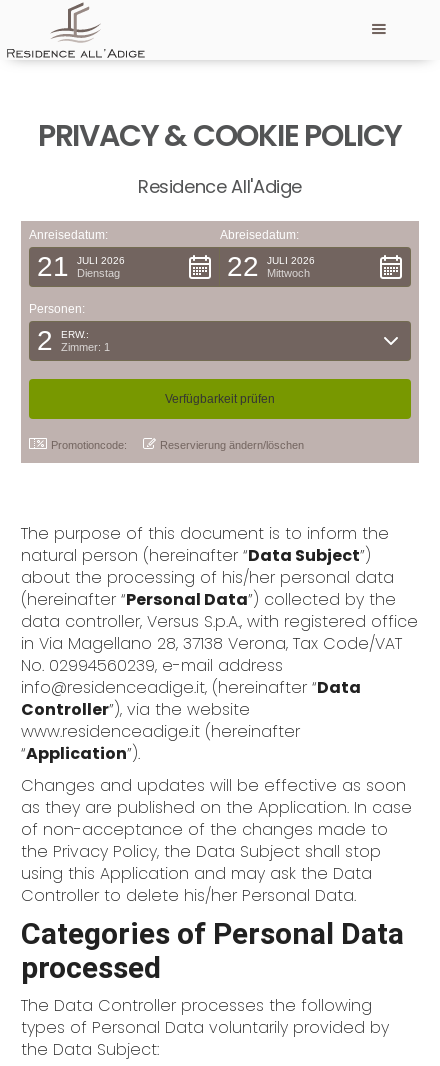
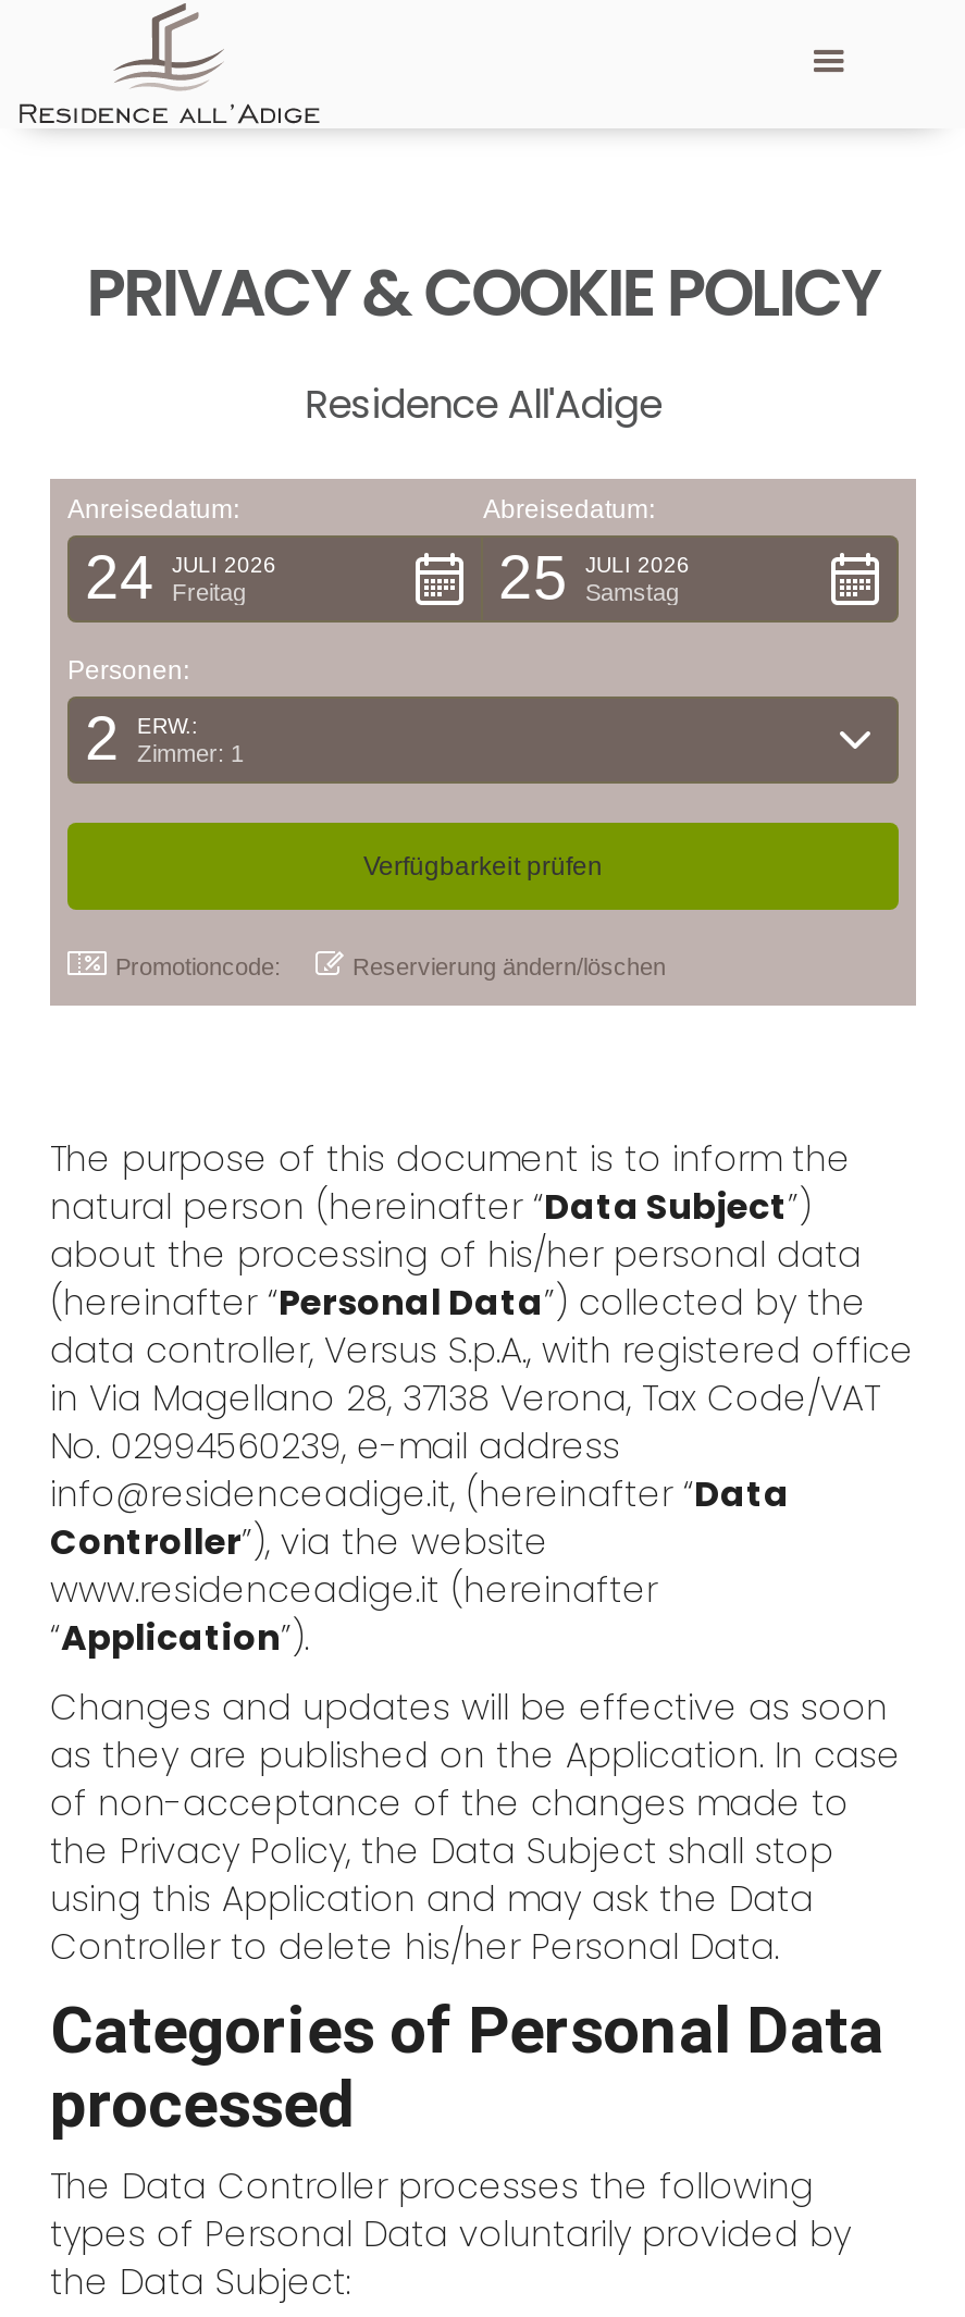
[37,251,69,282] 21 -> [85,544,154,612] 24
[227,251,259,282] 22 -> [498,544,568,612] 25
[77,267,120,279] Dienstag -> [172,579,246,605] Freitag
[267,267,310,279] Mittwoch -> [585,579,679,605] Samstag

